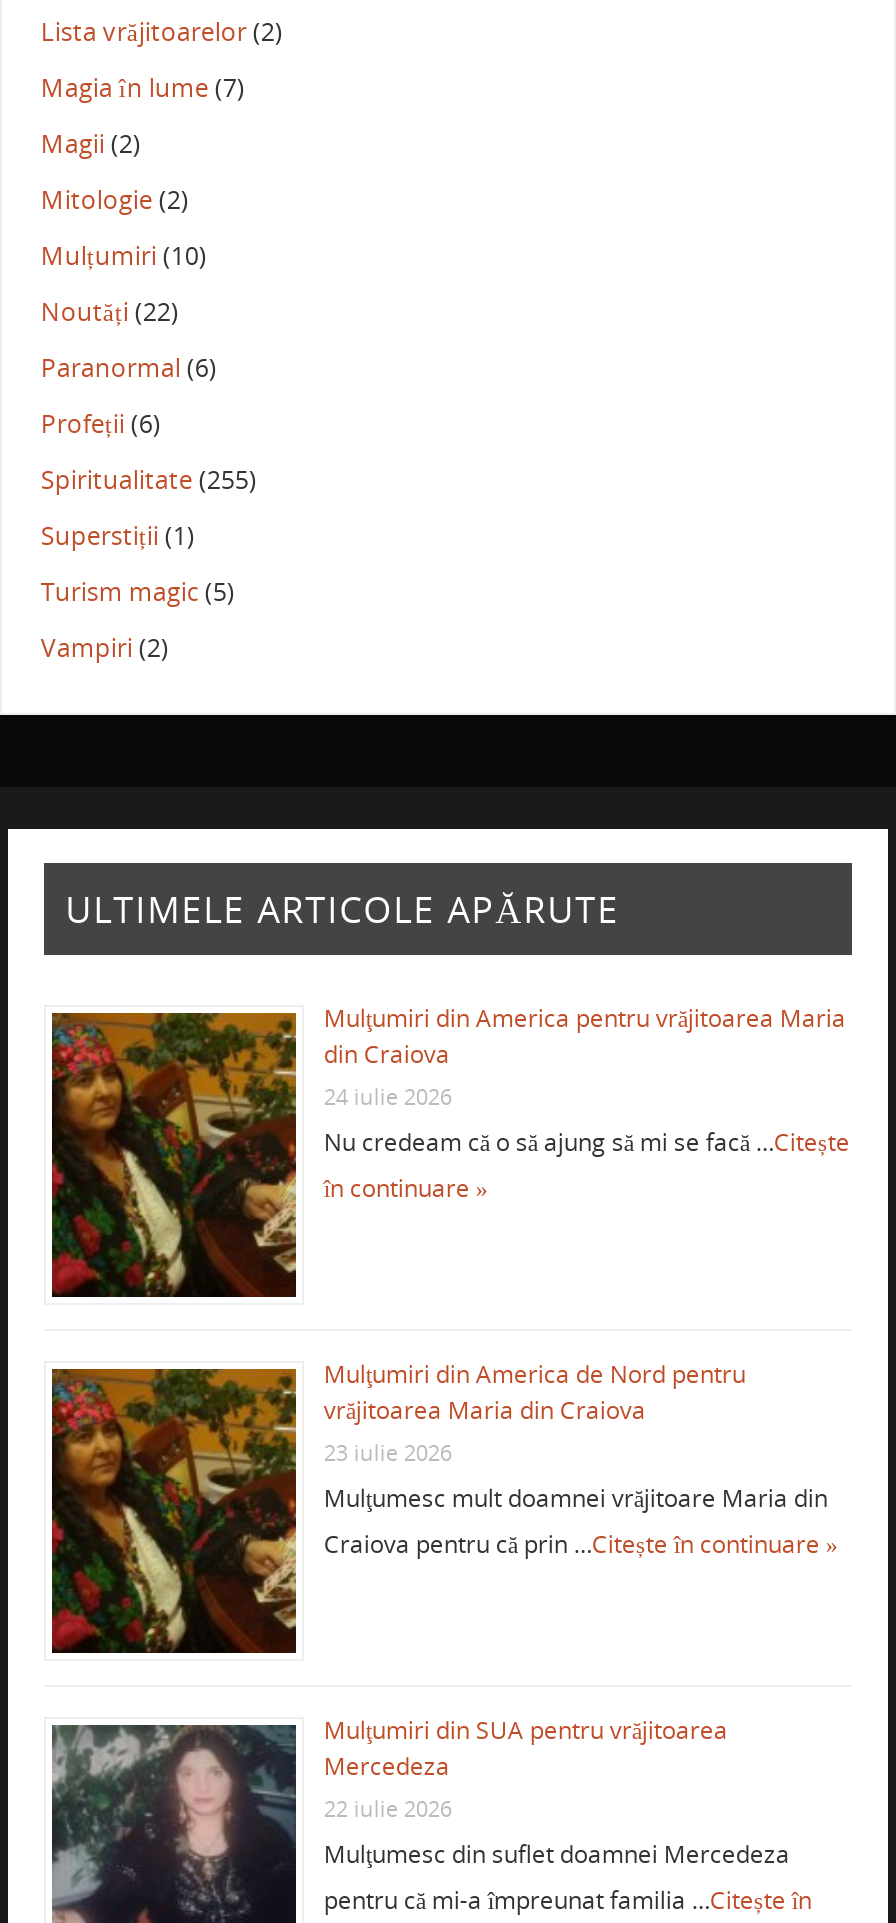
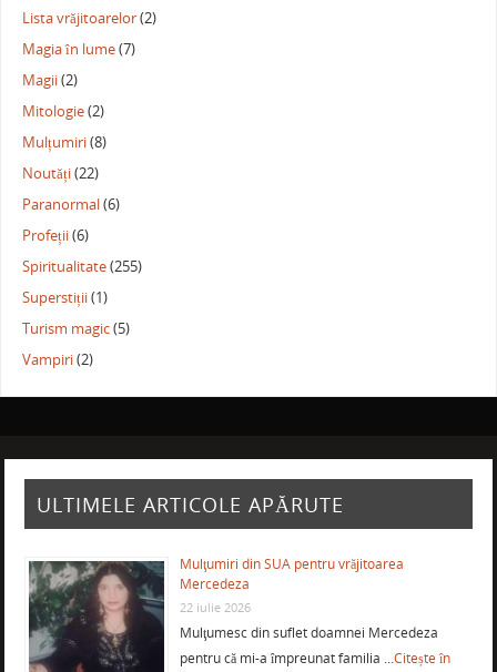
[41,239,207,273] Mulțumiri (10) -> [23,133,107,152] Mulțumiri (8)
[50,1000,850,1299] [image] | Mulţumiri din America pentru vrăjitoarea Maria | din Craiova | 24 iulie 2026 | Nu credeam că o să ajung să mi se facă …Citește | în continuare » -> none
[52,1356,838,1665] [image] | Mulţumiri din America de Nord pentru | vrăjitoarea Maria din Craiova | 23 iulie 2026 | Mulţumesc mult doamnei vrăjitoare Maria din | Craiova pentru că prin …Citește în continuare » -> none

